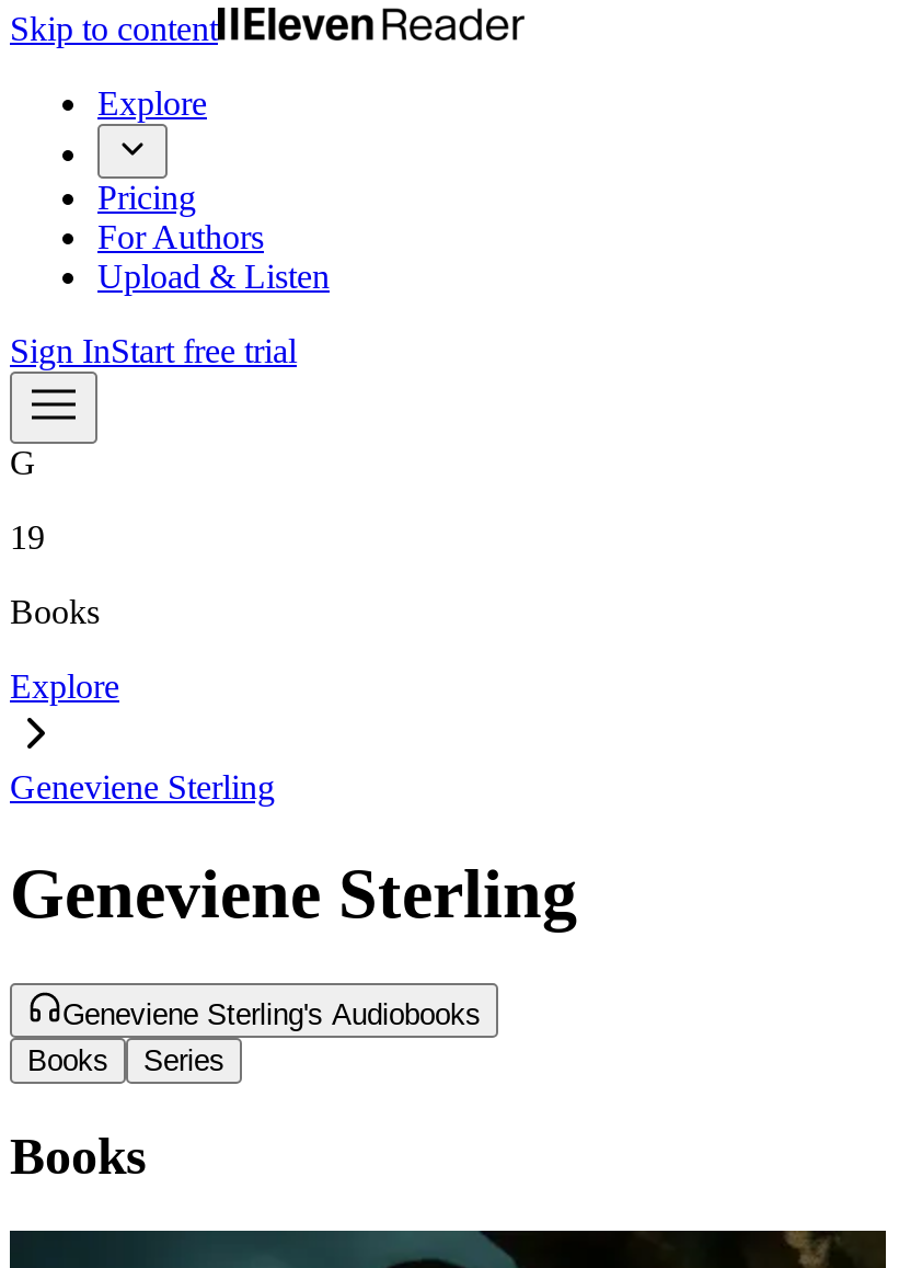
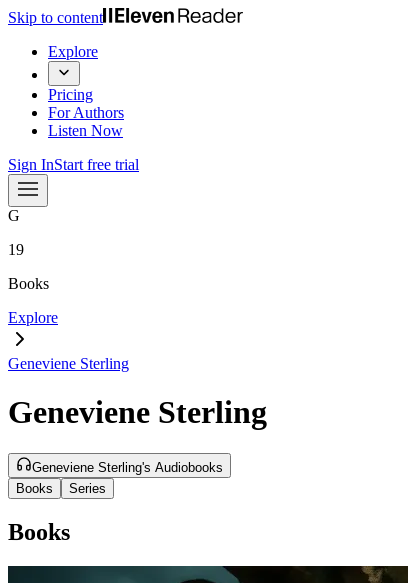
[97,258,330,295] Upload & Listen -> [48,122,123,139] Listen Now

